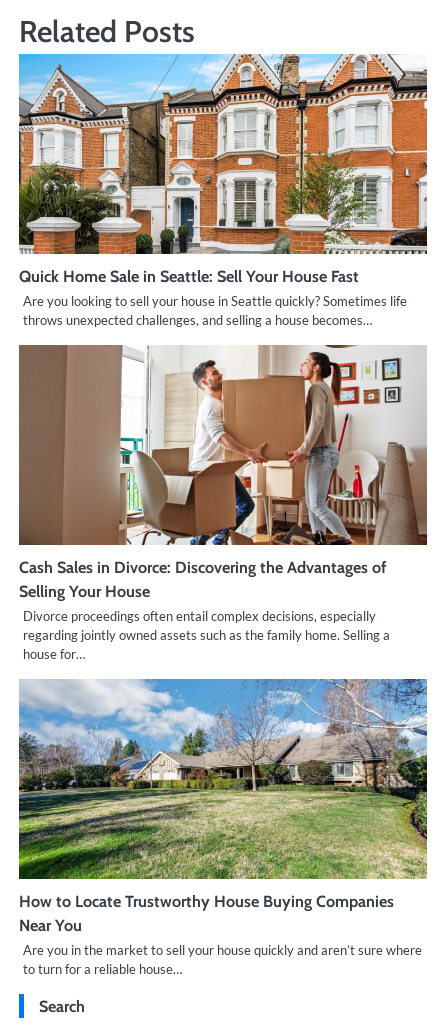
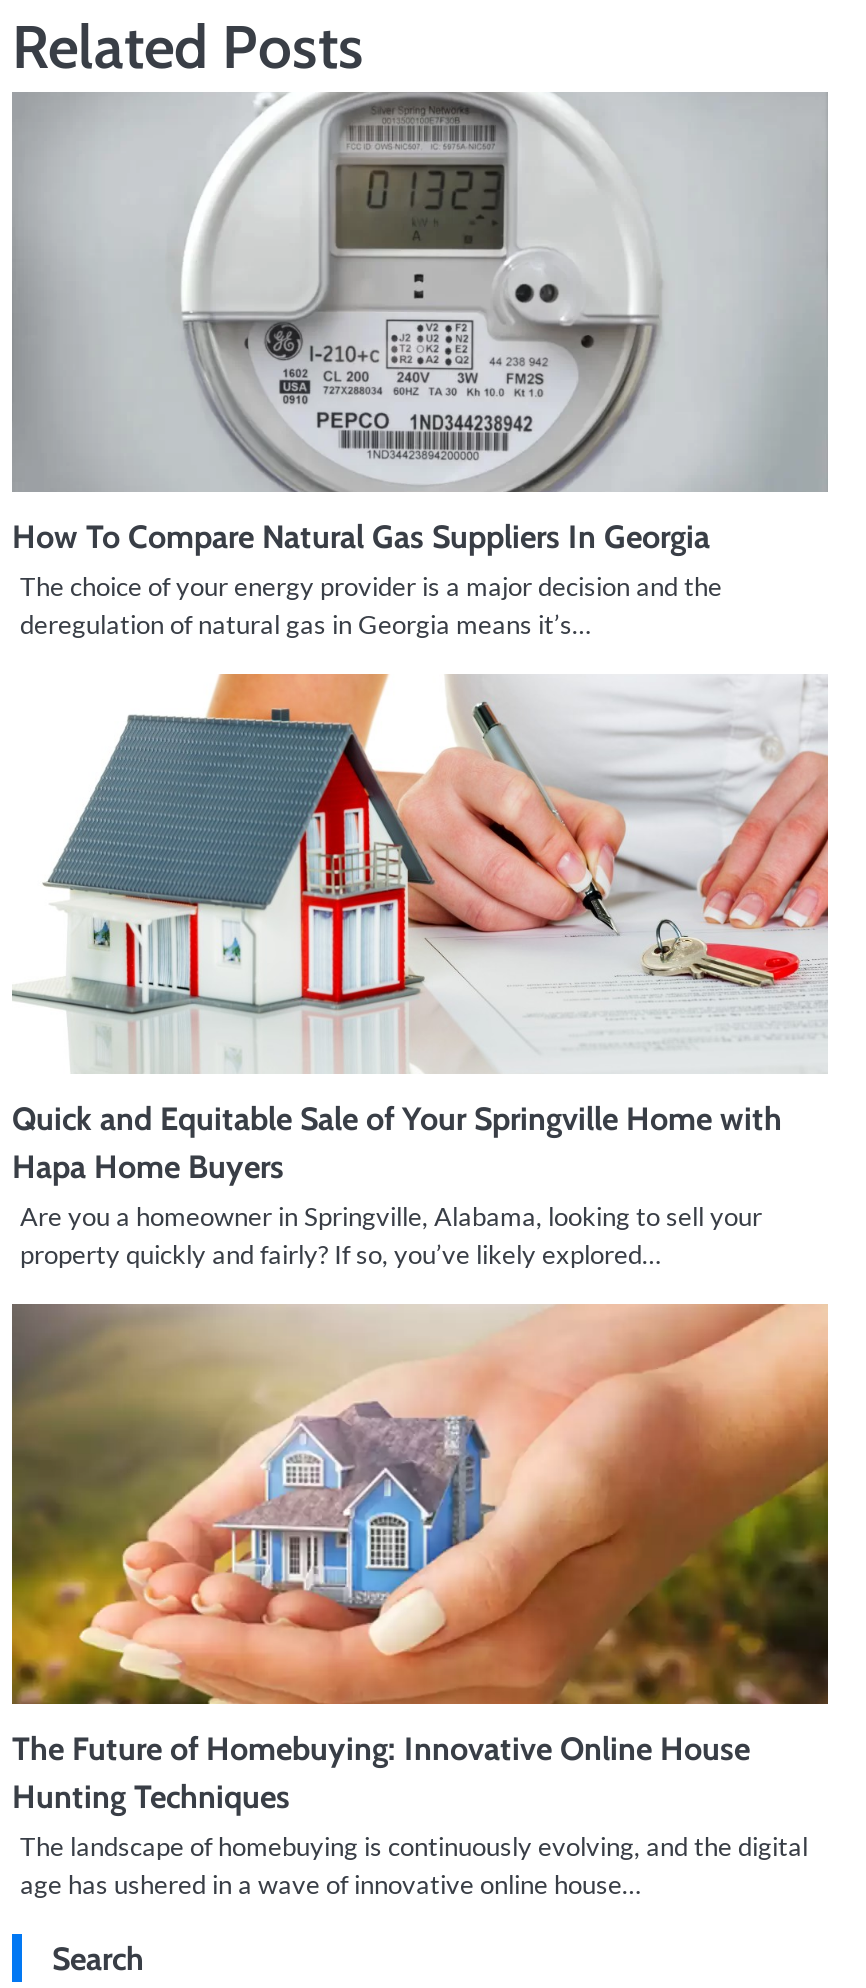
[18,53,428,328] [image] | Quick Home Sale in Seattle: Sell Your House Fast | Are you looking to sell your house in Seattle quickly? Sometimes life | throws unexpected challenges, and selling a house becomes… -> [12,90,828,639] [image] | How To Compare Natural Gas Suppliers In Georgia | The choice of your energy provider is a major decision and the | deregulation of natural gas in Georgia means it’s…
[18,344,428,662] [image] | Cash Sales in Divorce: Discovering the Advantages of | Selling Your House | Divorce proceedings often entail complex decisions, especially | regarding jointly owned assets such as the family home. Selling a | house for… -> [12,672,828,1269] [image] | Quick and Equitable Sale of Your Springville Home with | Hapa Home Buyers | Are you a homeowner in Springville, Alabama, looking to sell your | property quickly and fairly? If so, you’ve likely explored…
[18,678,428,977] [image] | How to Locate Trustworthy House Buying Companies | Near You | Are you in the market to sell your house quickly and aren’t sure where | to turn for a reliable house… -> [10,1302,830,1899] [image] | The Future of Homebuying: Innovative Online House | Hunting Techniques | The landscape of homebuying is continuously evolving, and the digital | age has ushered in a wave of innovative online house…

